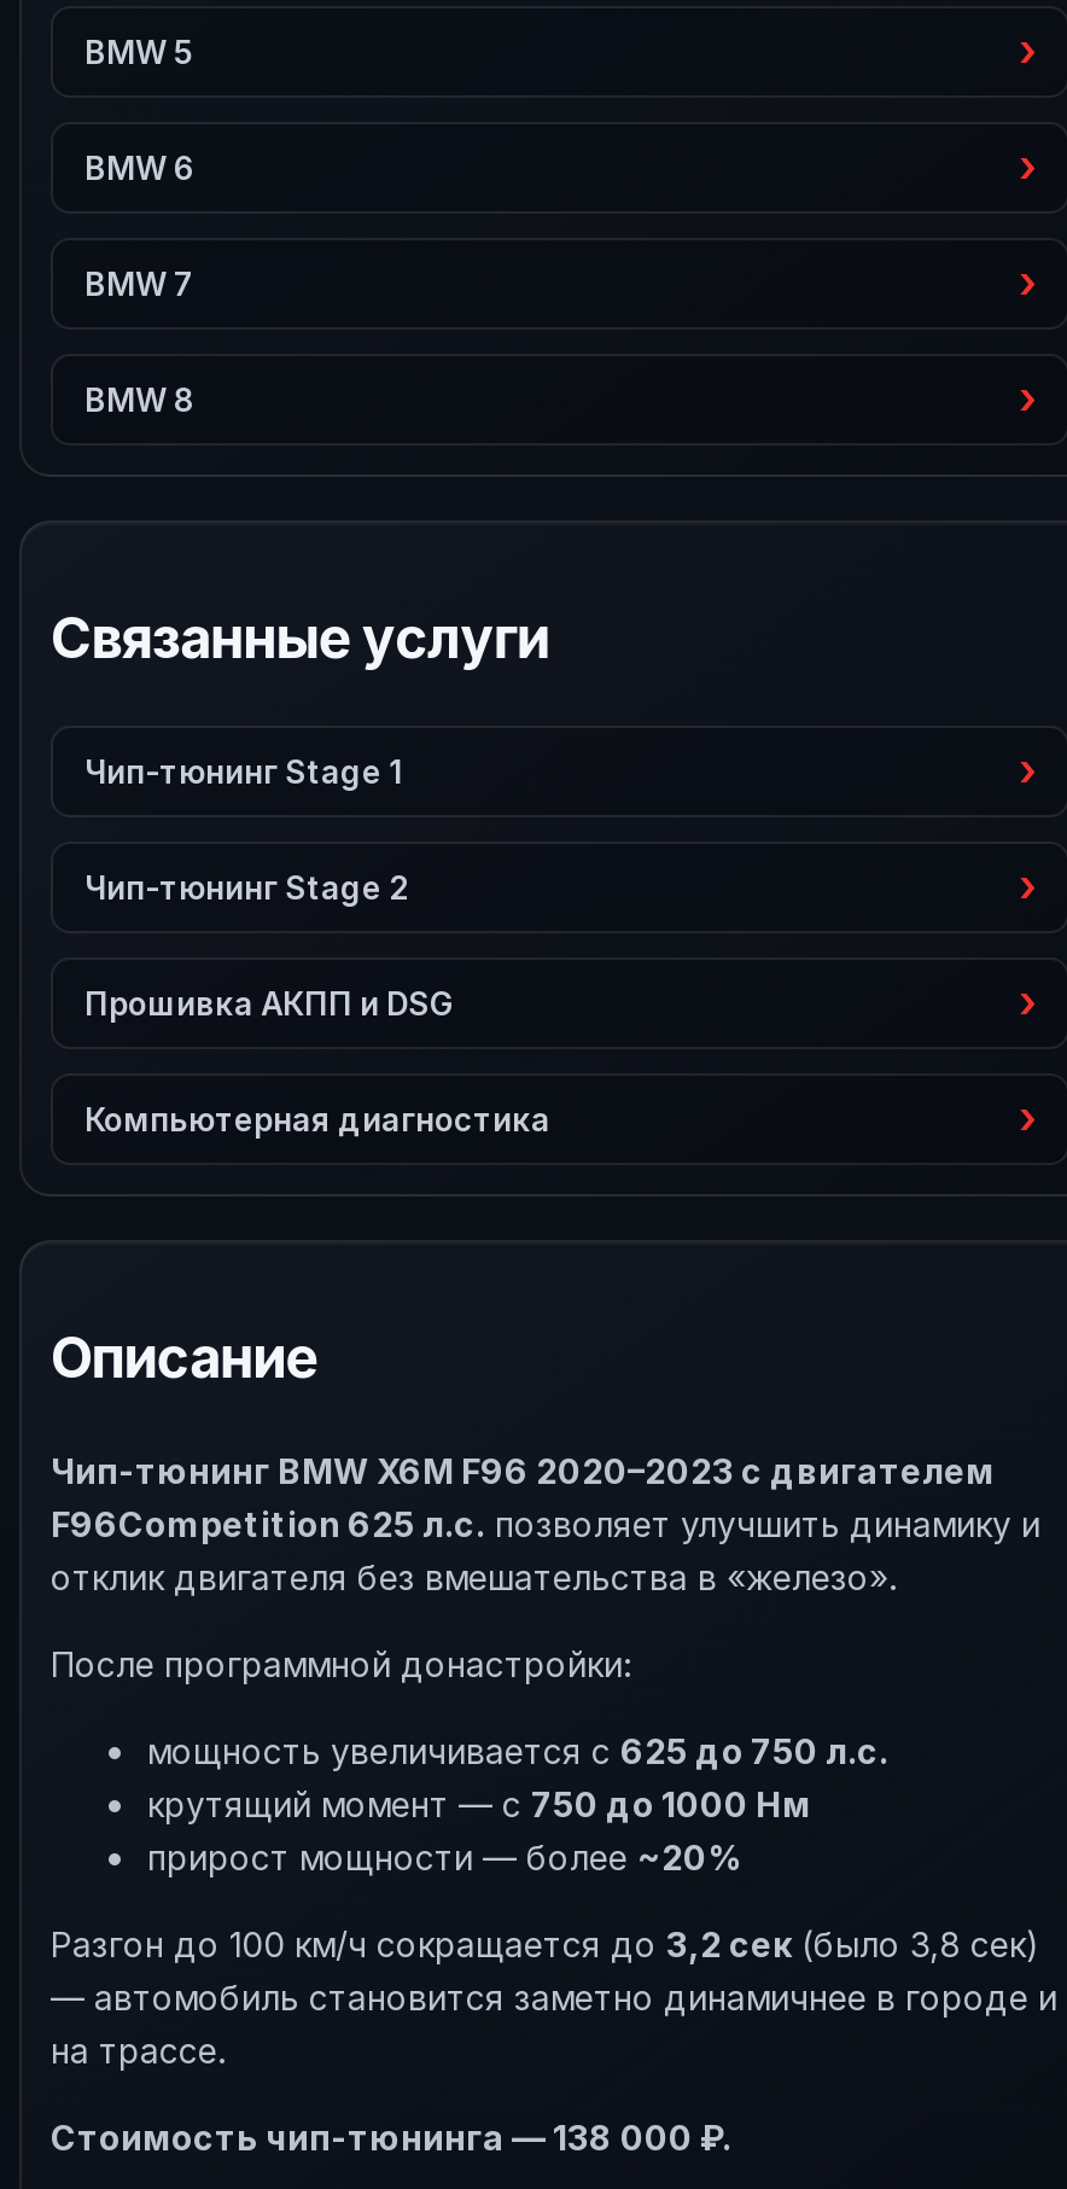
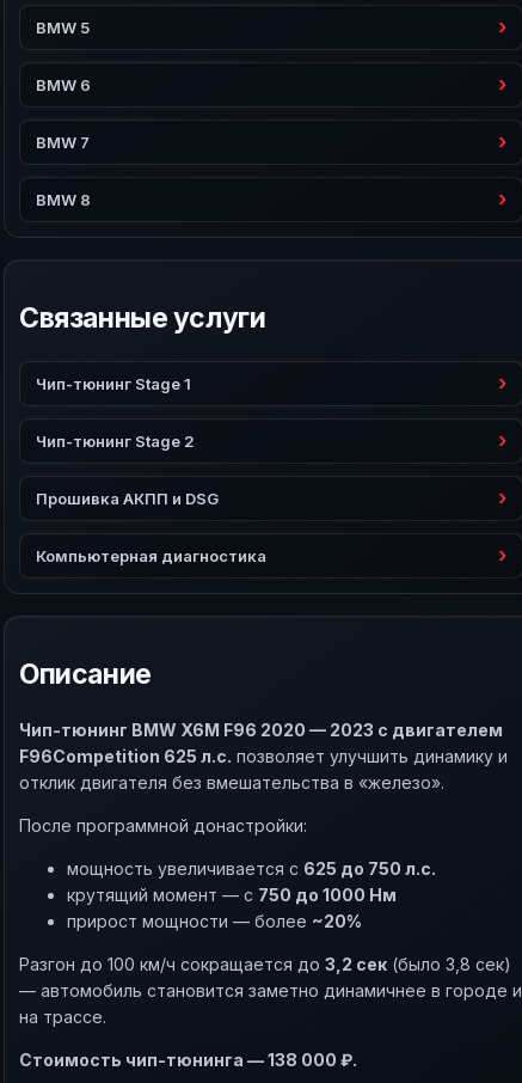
[51,1450,995,1491] Чип-тюнинг BMW X6M F96 2020–2023 с двигателем -> [19,720,503,740] Чип-тюнинг BMW X6M F96 2020 — 2023 с двигателем

